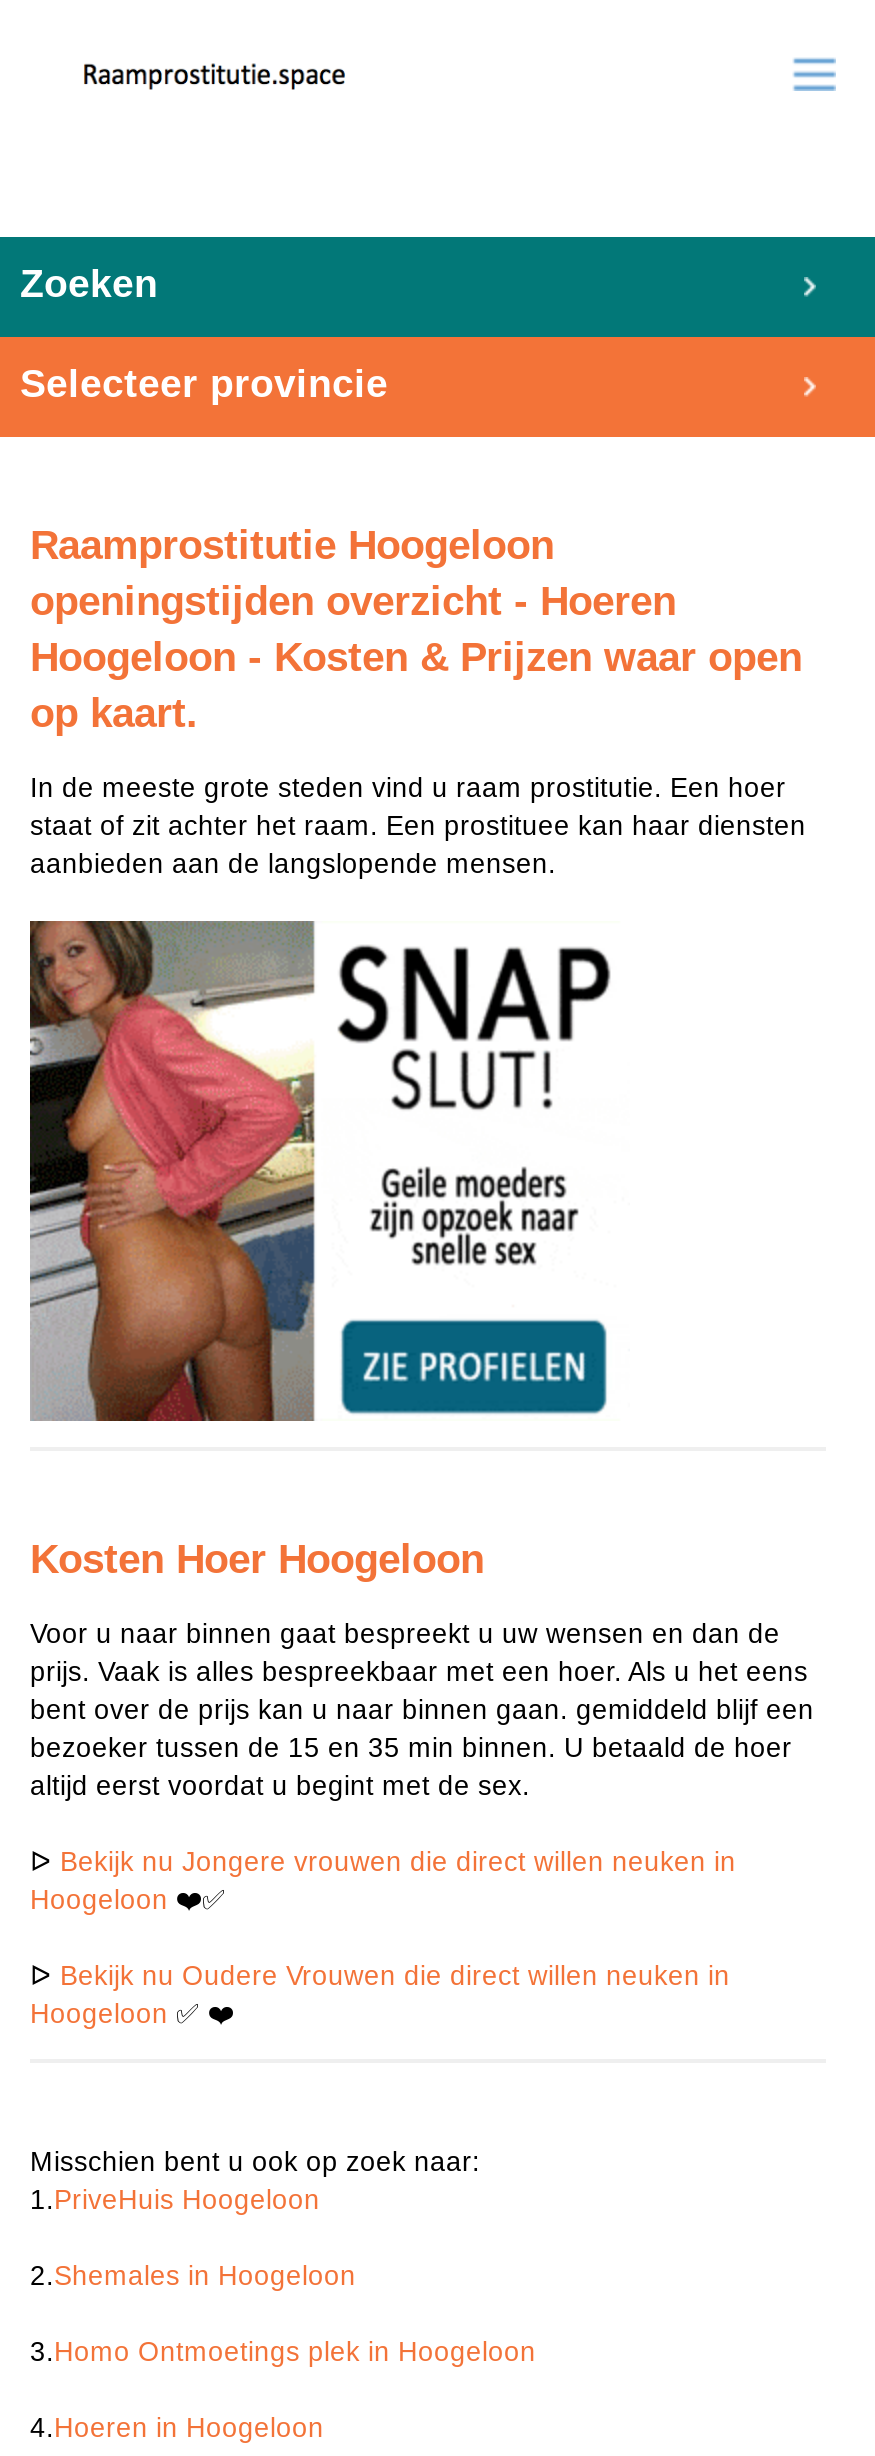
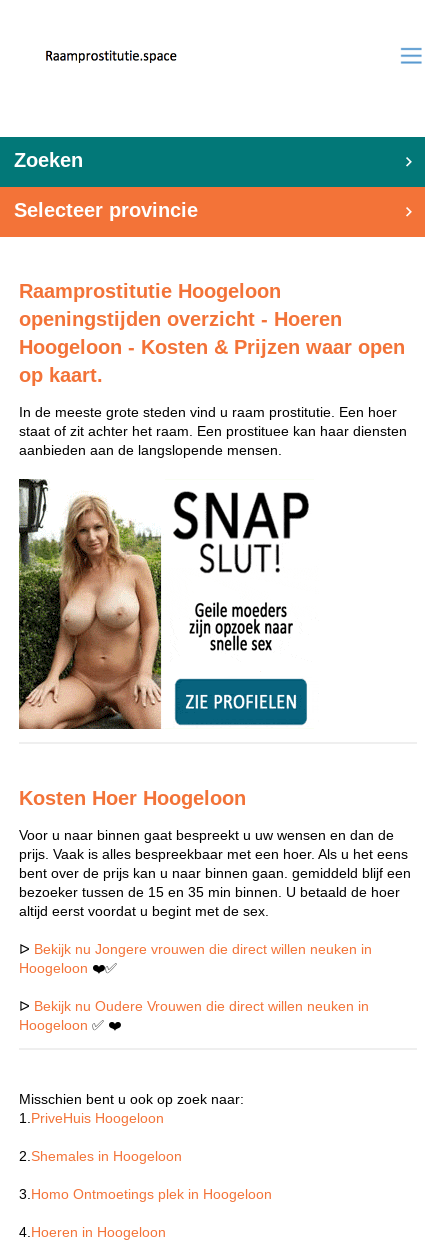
[28,919,316,1421] [image] -> [18,479,162,730] [image]

